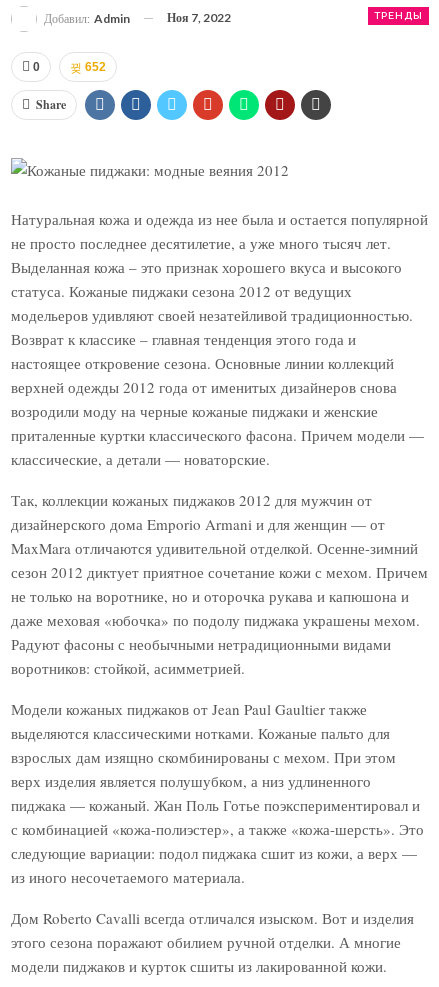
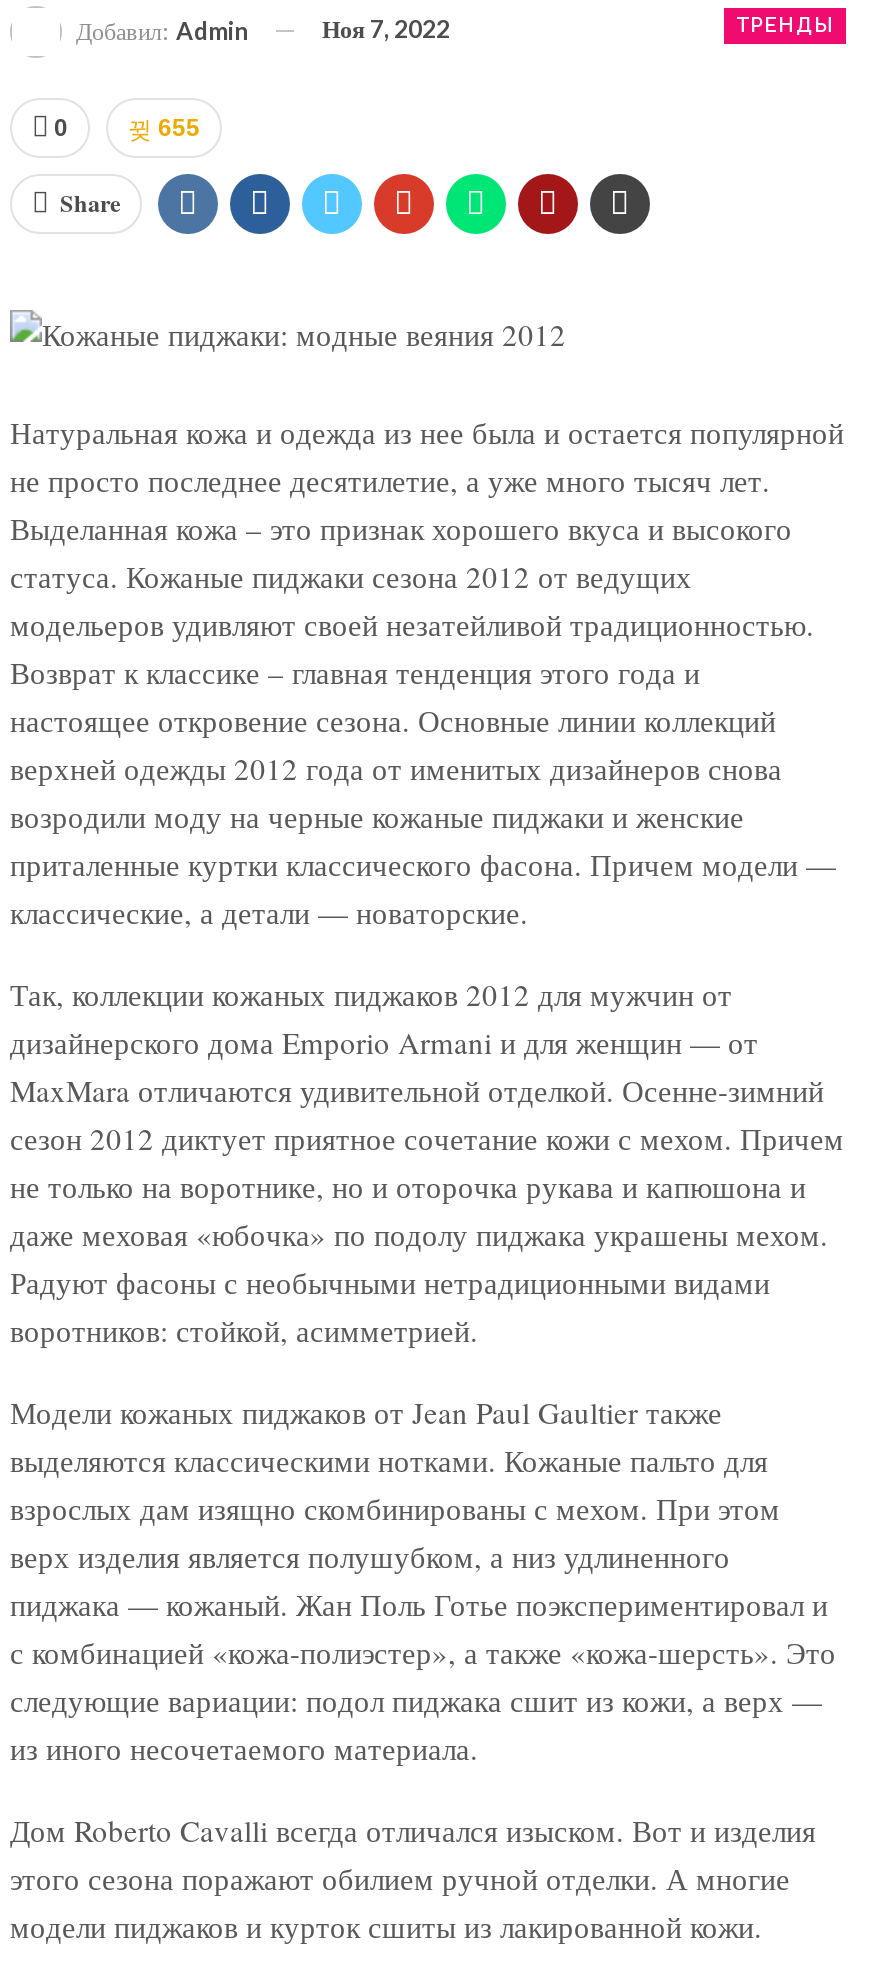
[85,60,106,74] 652 -> [158,114,200,142] 655

